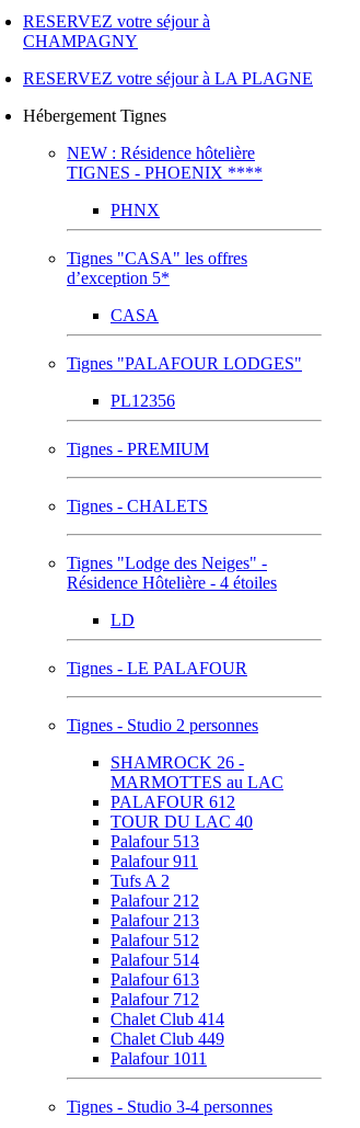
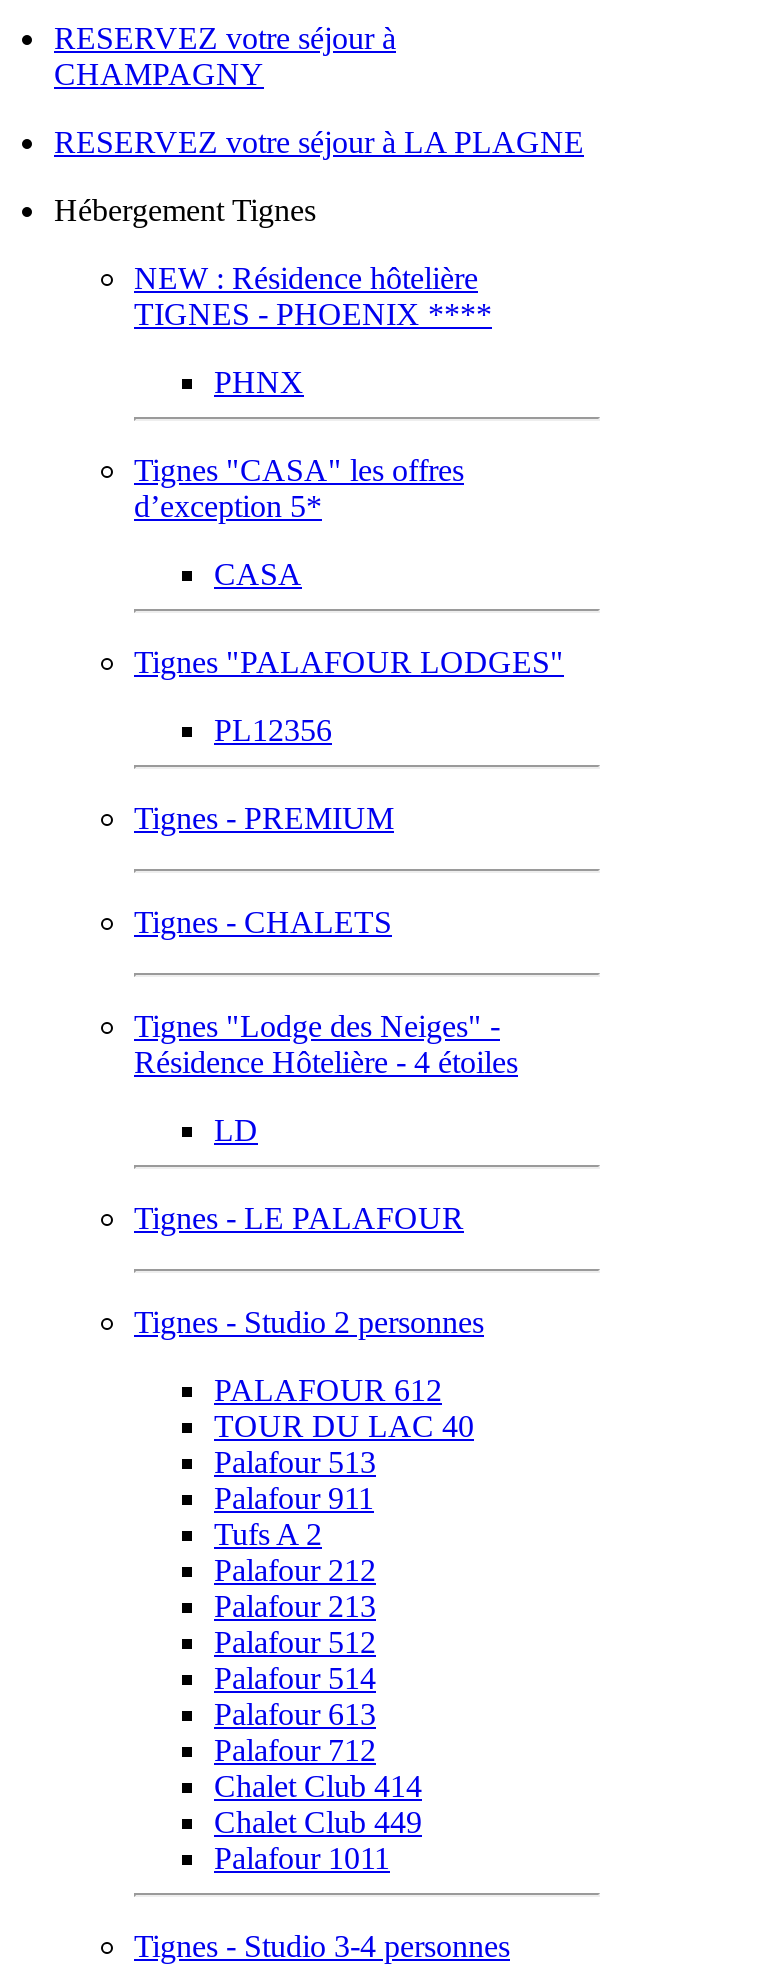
[111,753,283,791] SHAMROCK 26 - | MARMOTTES au LAC -> none

